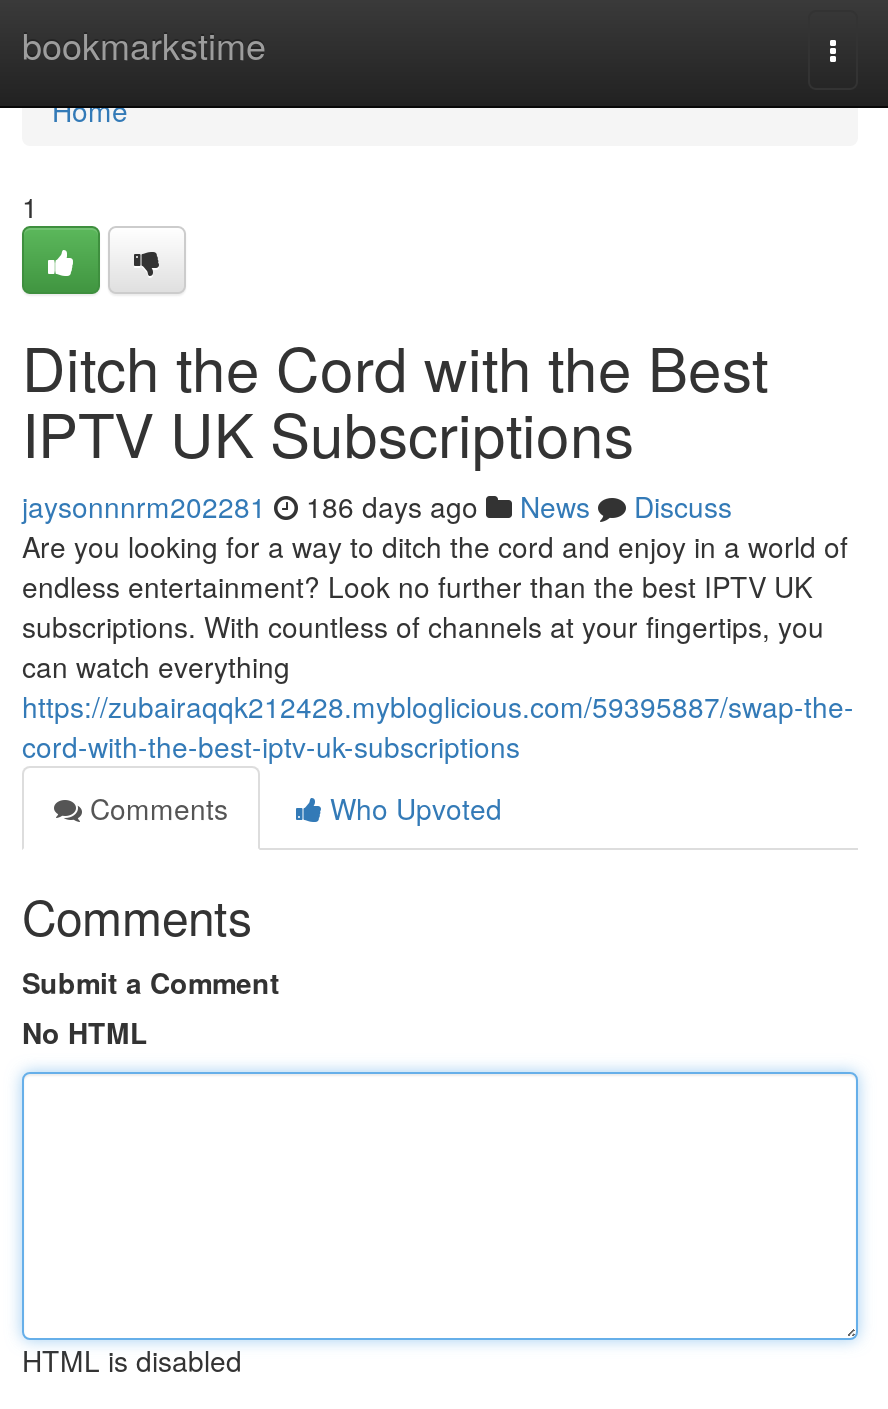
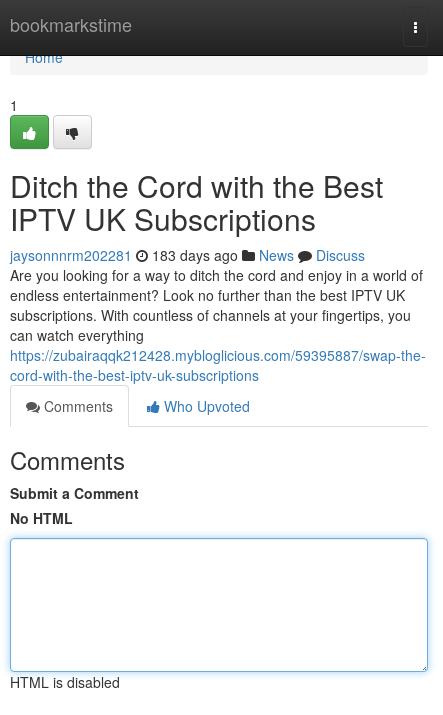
[22,486,732,526] jaysonnnrm202281 186 days ago News Discuss -> [10,245,365,265] jaysonnnrm202281 183 days ago News Discuss

